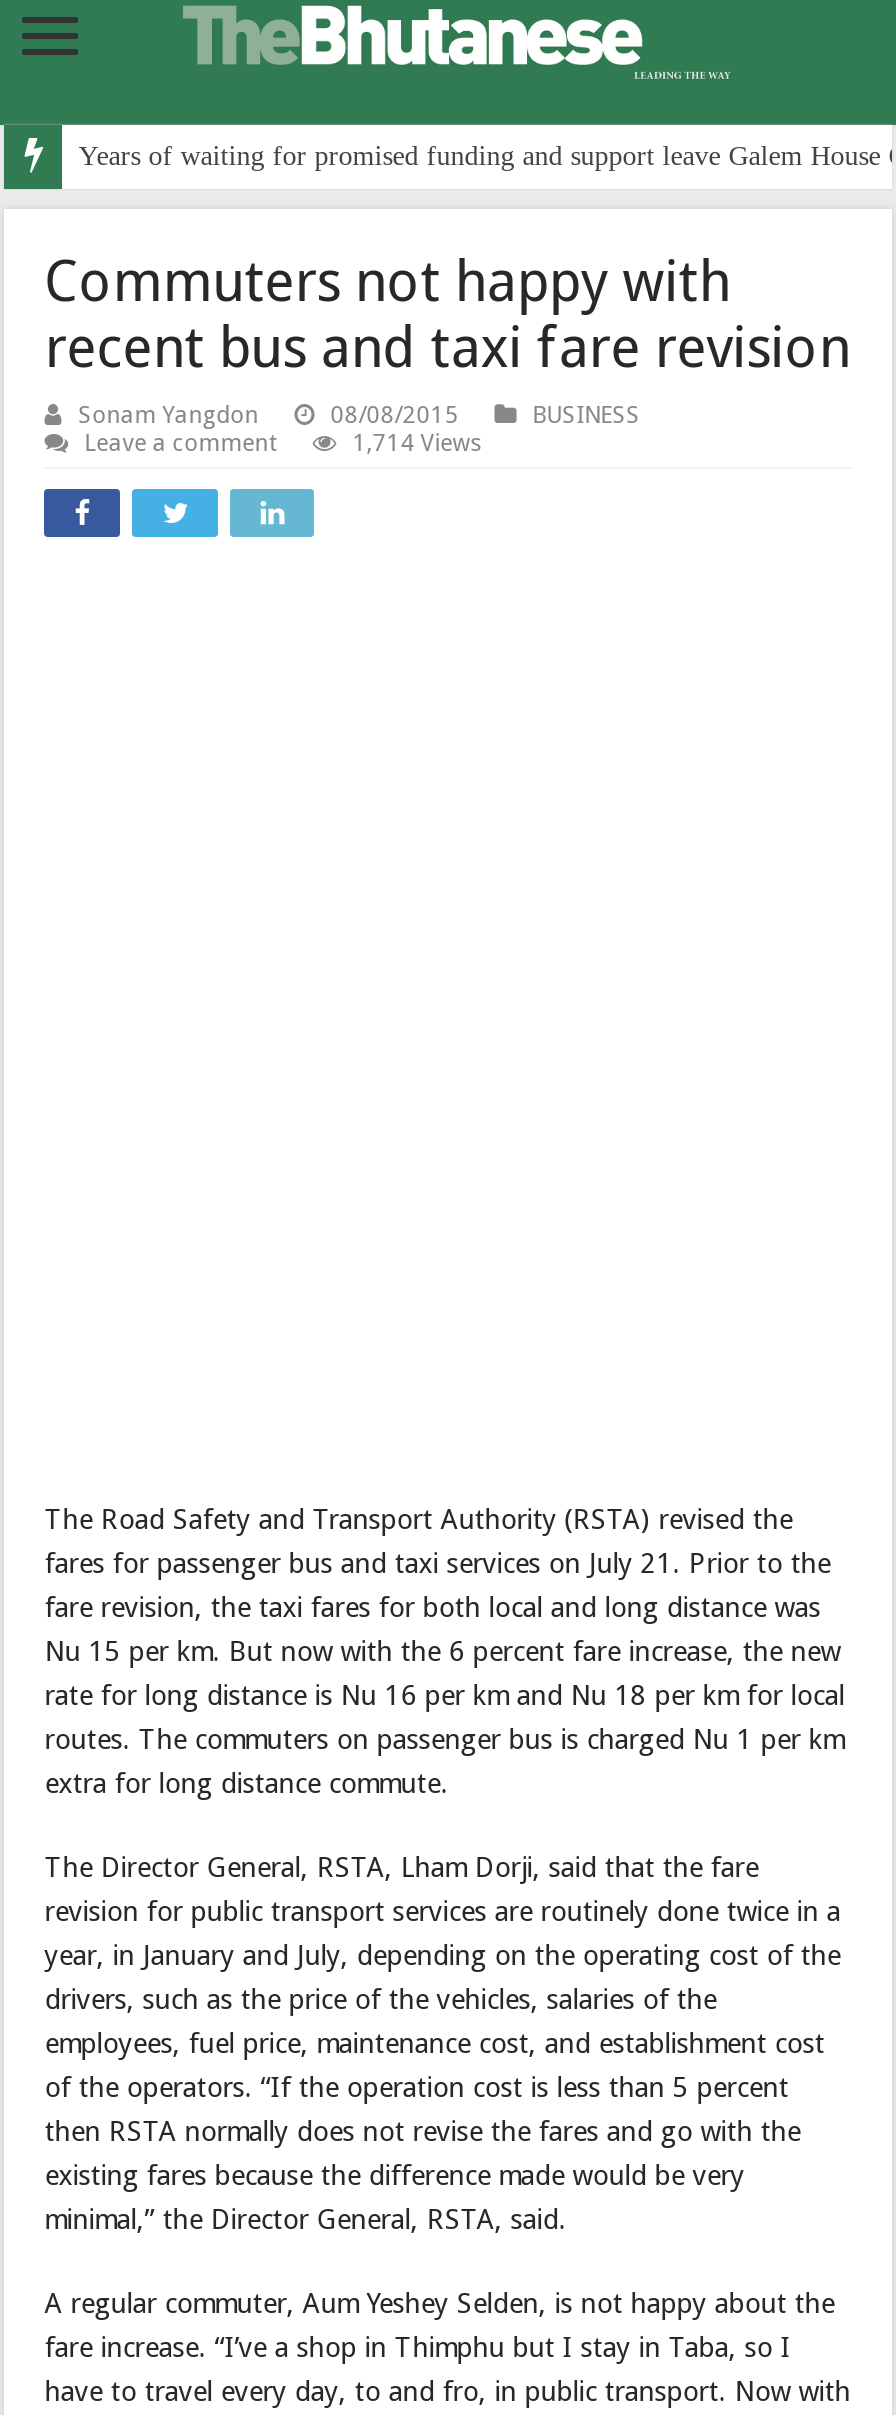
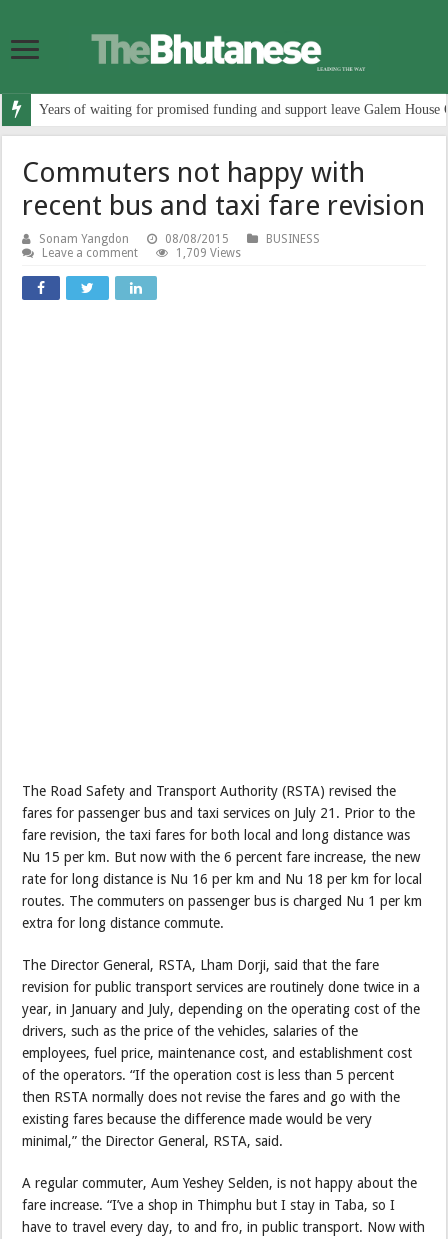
[352,429,482,457] 1,714 Views -> [176,246,241,260] 1,709 Views

